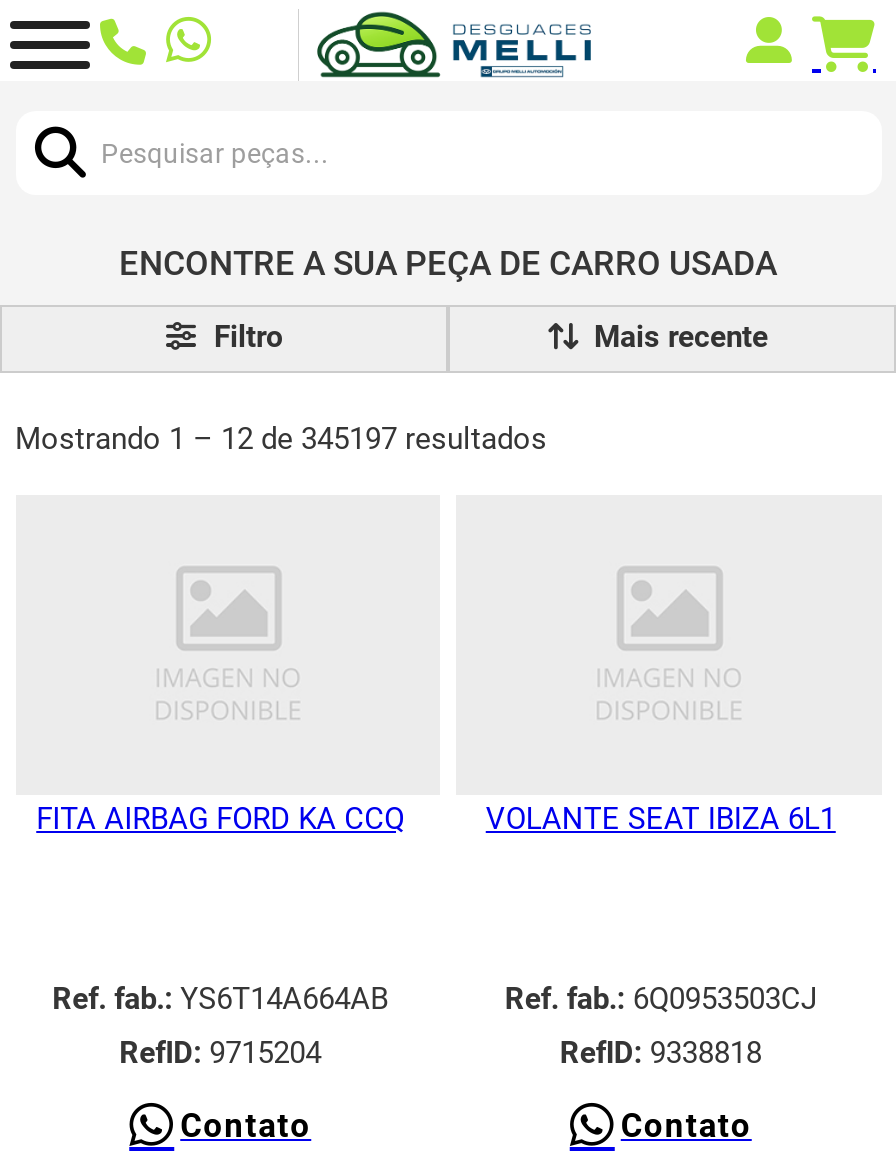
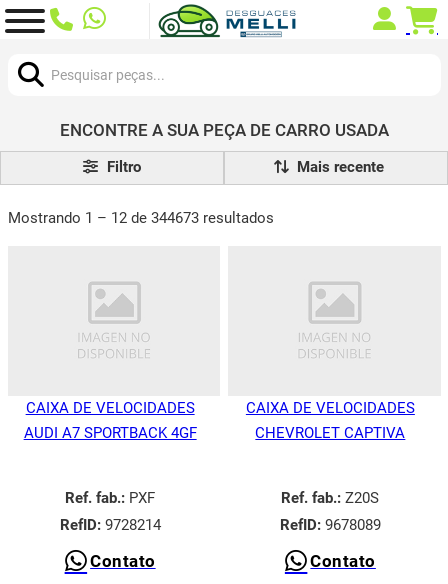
[15,421,547,457] Mostrando 1 – 12 de 345197 resultados -> [7,209,273,227] Mostrando 1 – 12 de 344673 resultados
[36,801,404,837] FITA AIRBAG FORD KA CCQ -> [24,399,197,442] CAIXA DE VELOCIDADES | AUDI A7 SPORTBACK 4GF
[486,801,836,837] VOLANTE SEAT IBIZA 6L1 -> [246,399,415,442] CAIXA DE VELOCIDADES | CHEVROLET CAPTIVA
[52,981,388,1017] Ref. fab.: YS6T14A664AB -> [65,489,155,507] Ref. fab.: PXF
[505,981,817,1017] Ref. fab.: 6Q0953503CJ -> [281,489,379,507] Ref. fab.: Z20S
[119,1035,321,1071] RefID: 9715204 -> [60,516,161,534] RefID: 9728214
[560,1035,762,1071] RefID: 9338818 -> [280,516,381,534] RefID: 9678089

